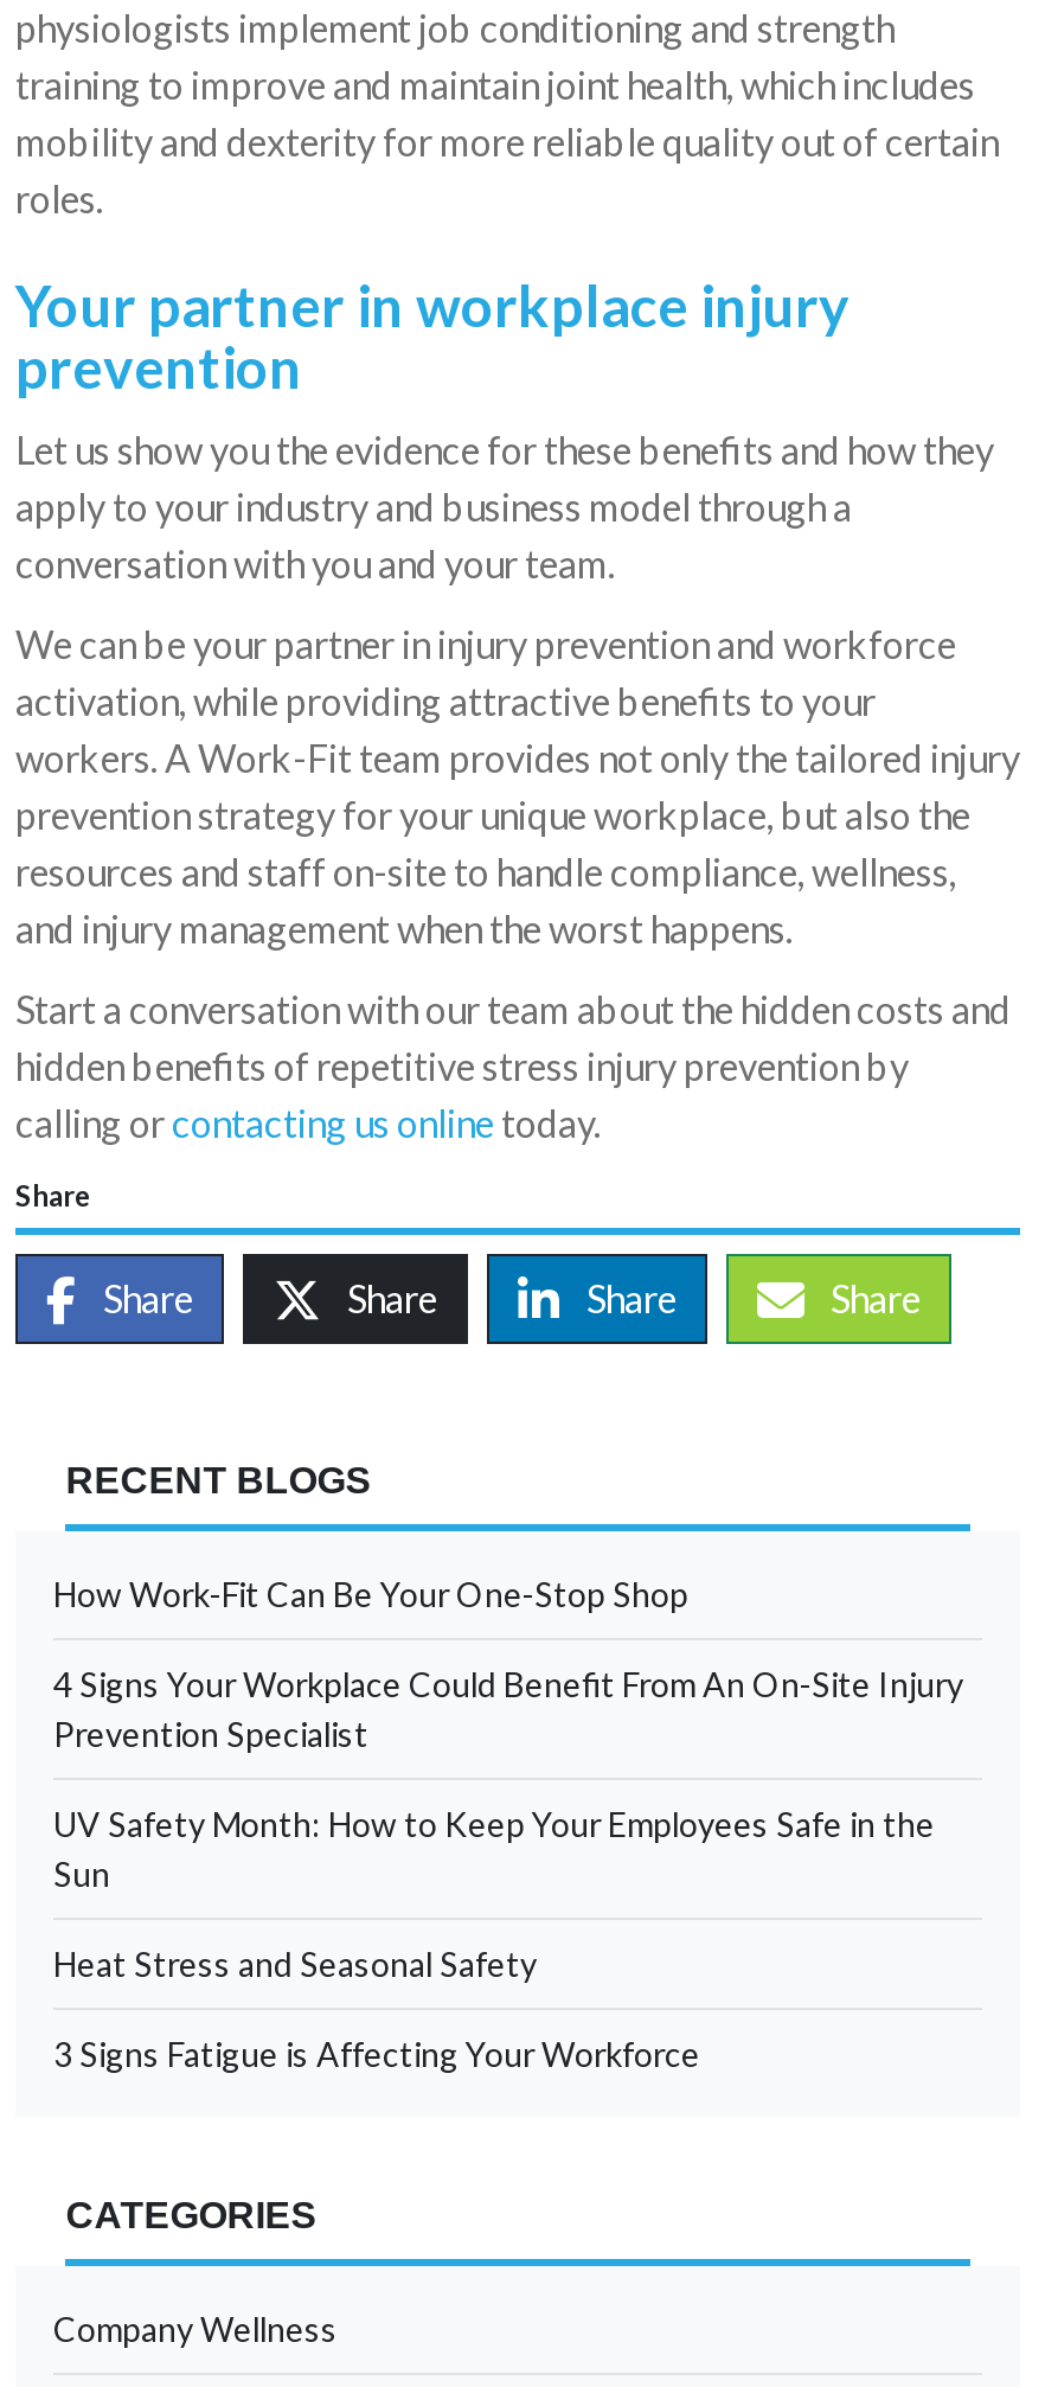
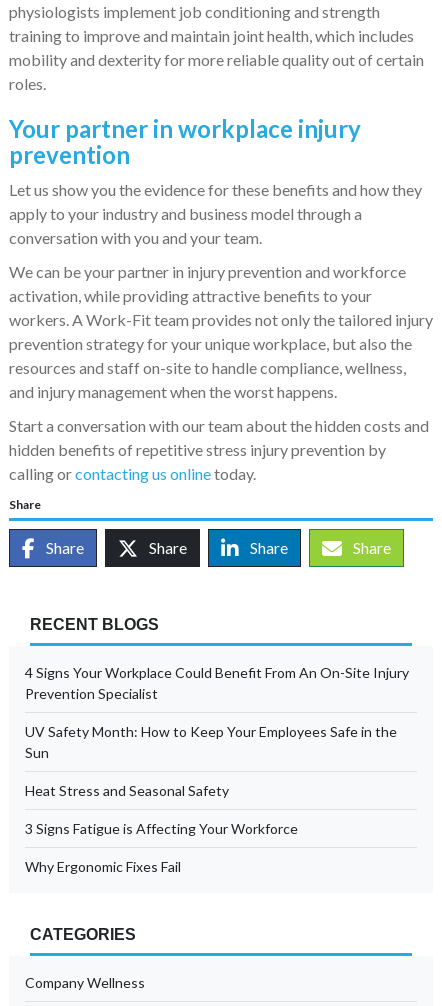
[53,1575,688,1615] How Work-Fit Can Be Your One-Stop Shop -> none
moved [53,1665,963,2075] -> [25,664,409,837]: 4 Signs Your Workplace Could Benefit From An On-Site Injury | Prevention Specialist | UV Safety Month: How to Keep Your Employees Safe in the | Sun | Heat Stress and Seasonal Safety | 3 Signs Fatigue is Affecting Your Workforce
none -> [25,858,181,875] Why Ergonomic Fixes Fail

